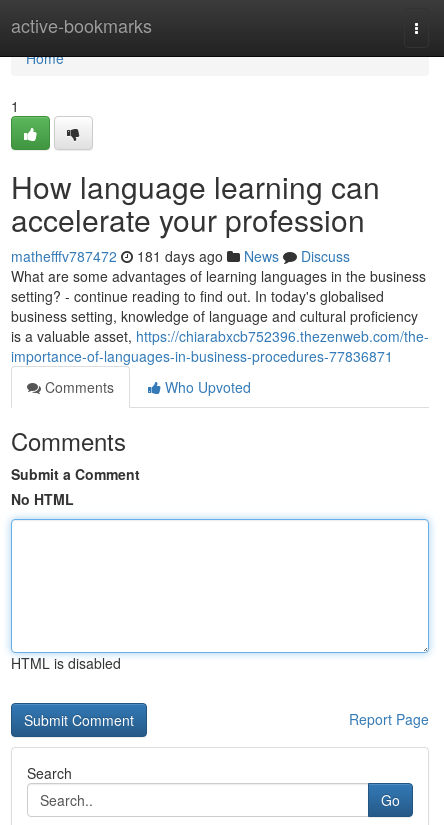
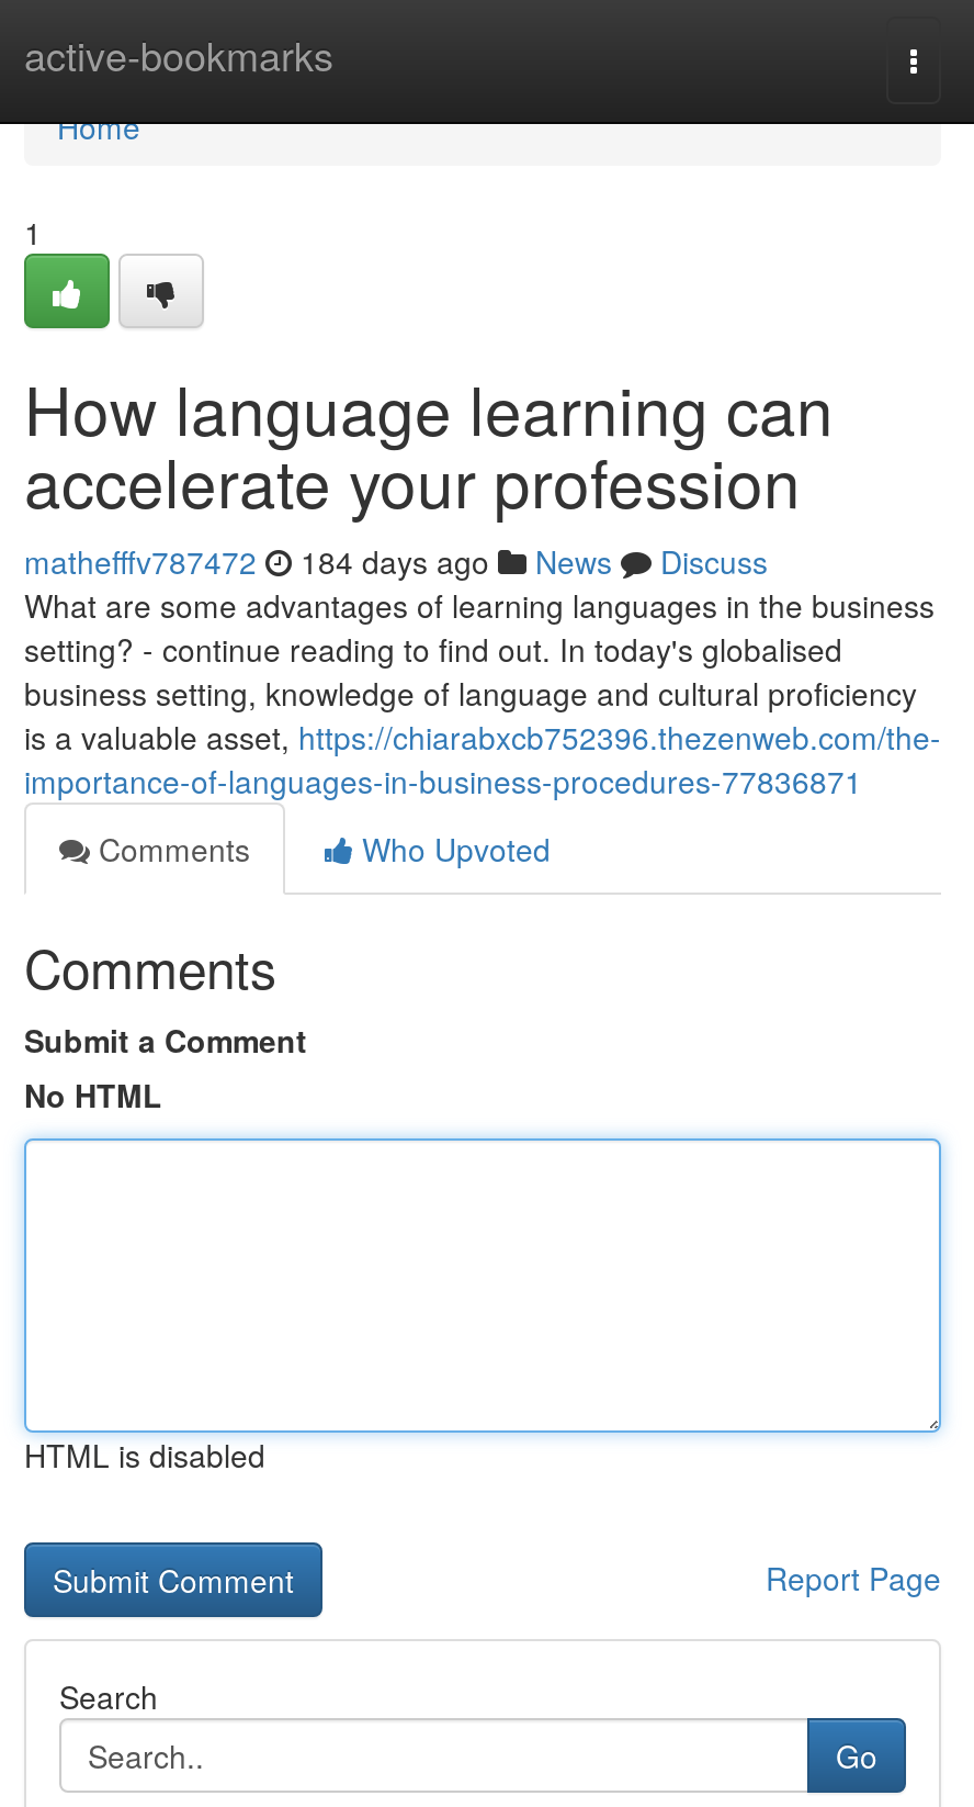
[11,246,350,266] mathefffv787472 181 days ago News Discuss -> [24,539,768,583] mathefffv787472 184 days ago News Discuss

